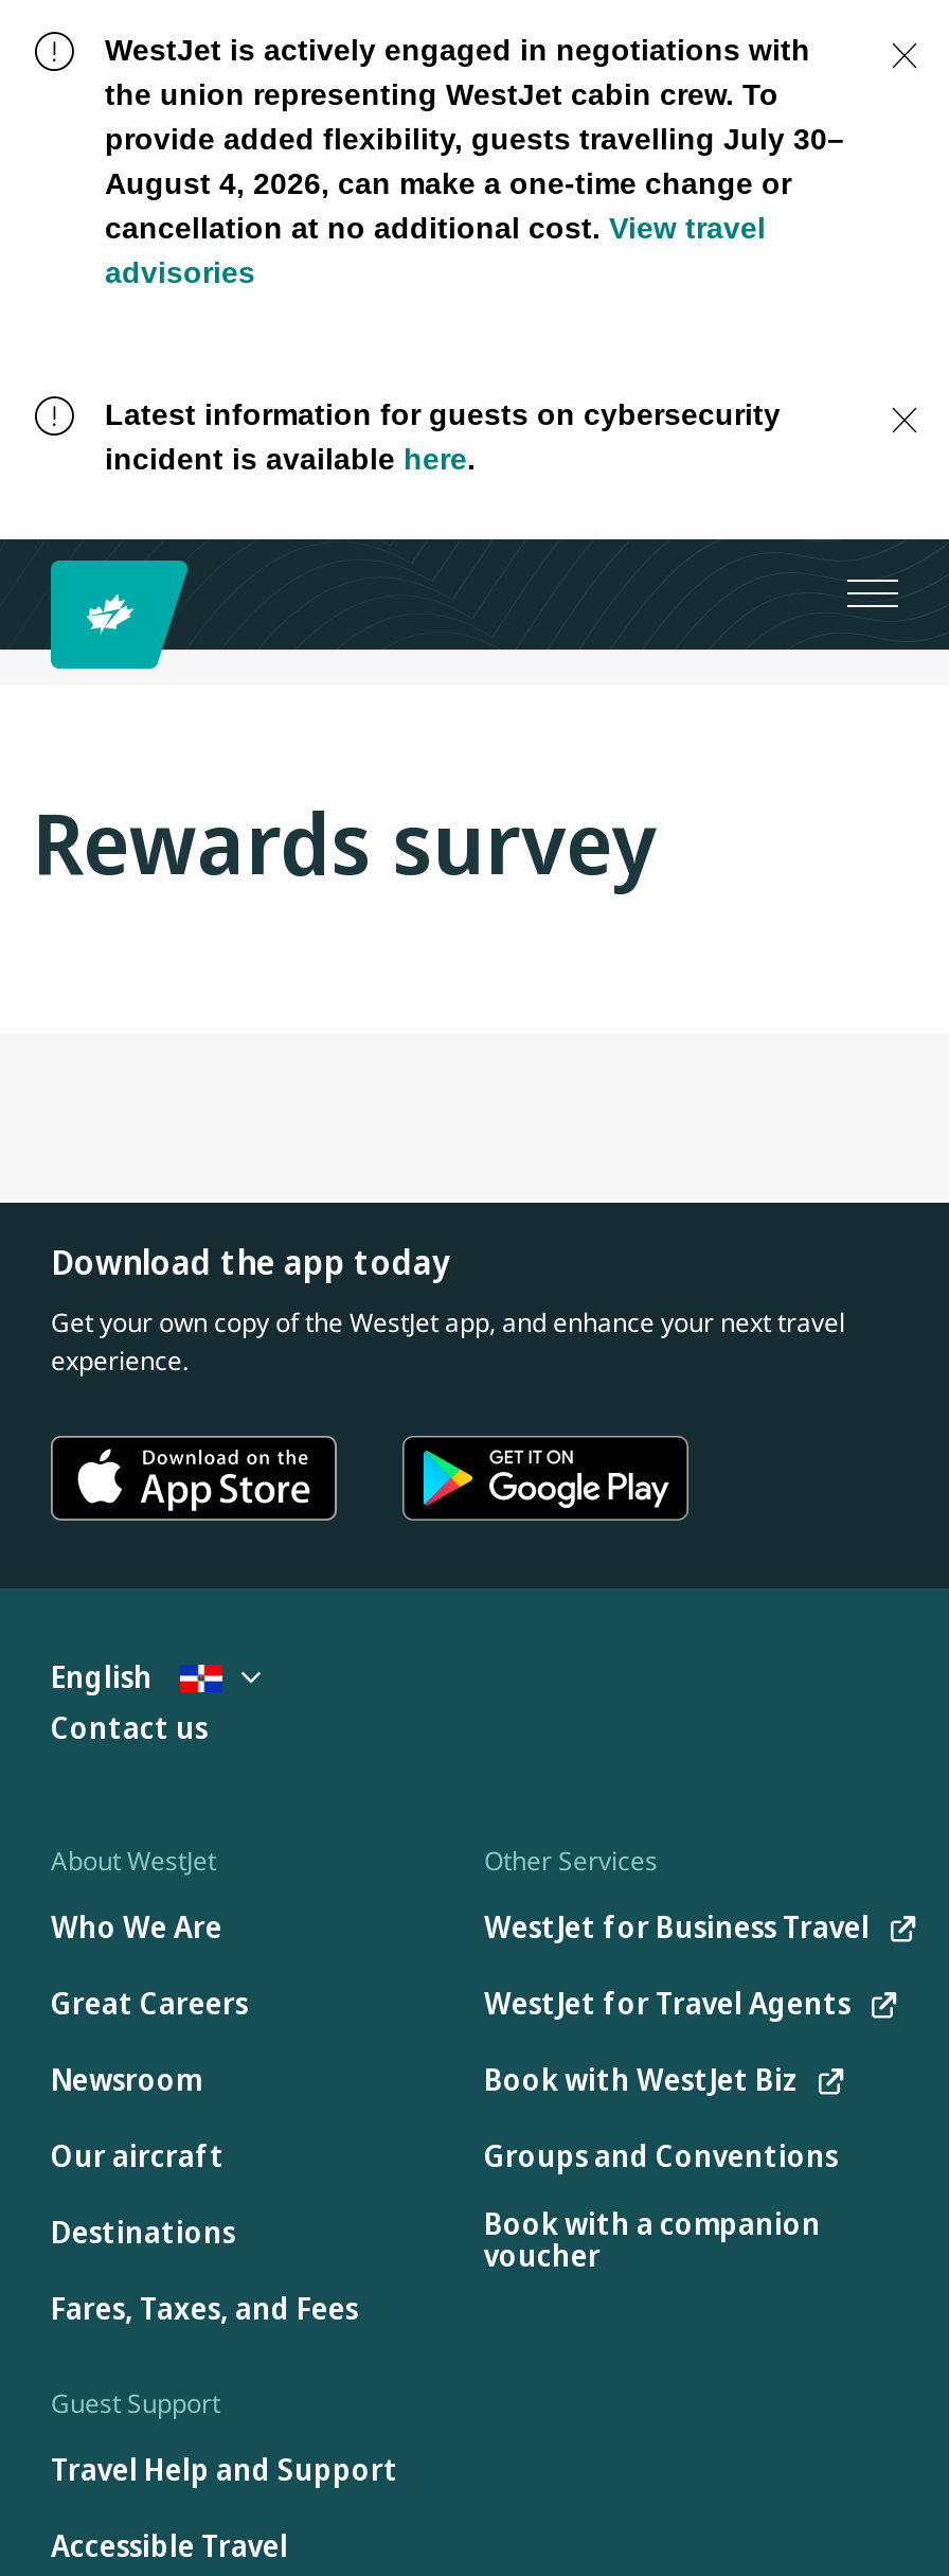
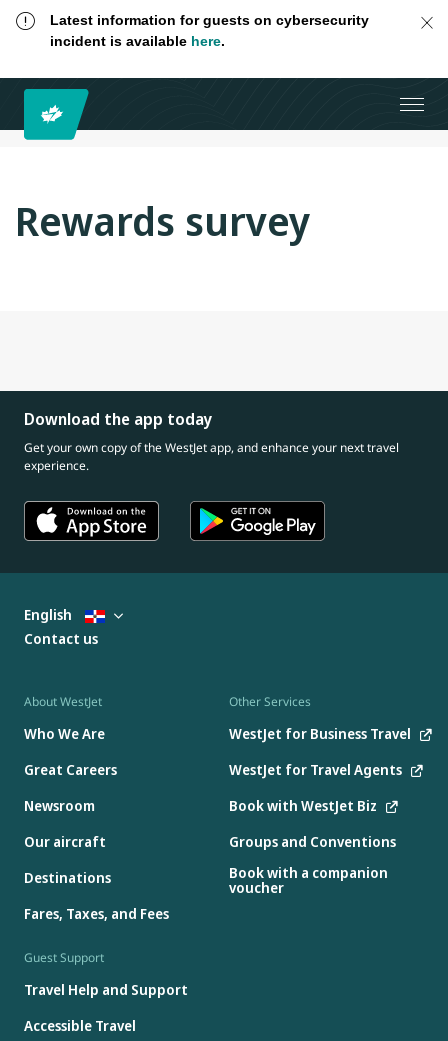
[105,33,844,289] WestJet is actively engaged in negotiations with | the union representing WestJet cabin crew. To | provide added flexibility, guests travelling July 30– | August 4, 2026, can make a one-time change or | cancellation at no additional cost. View travel | advisories -> none

